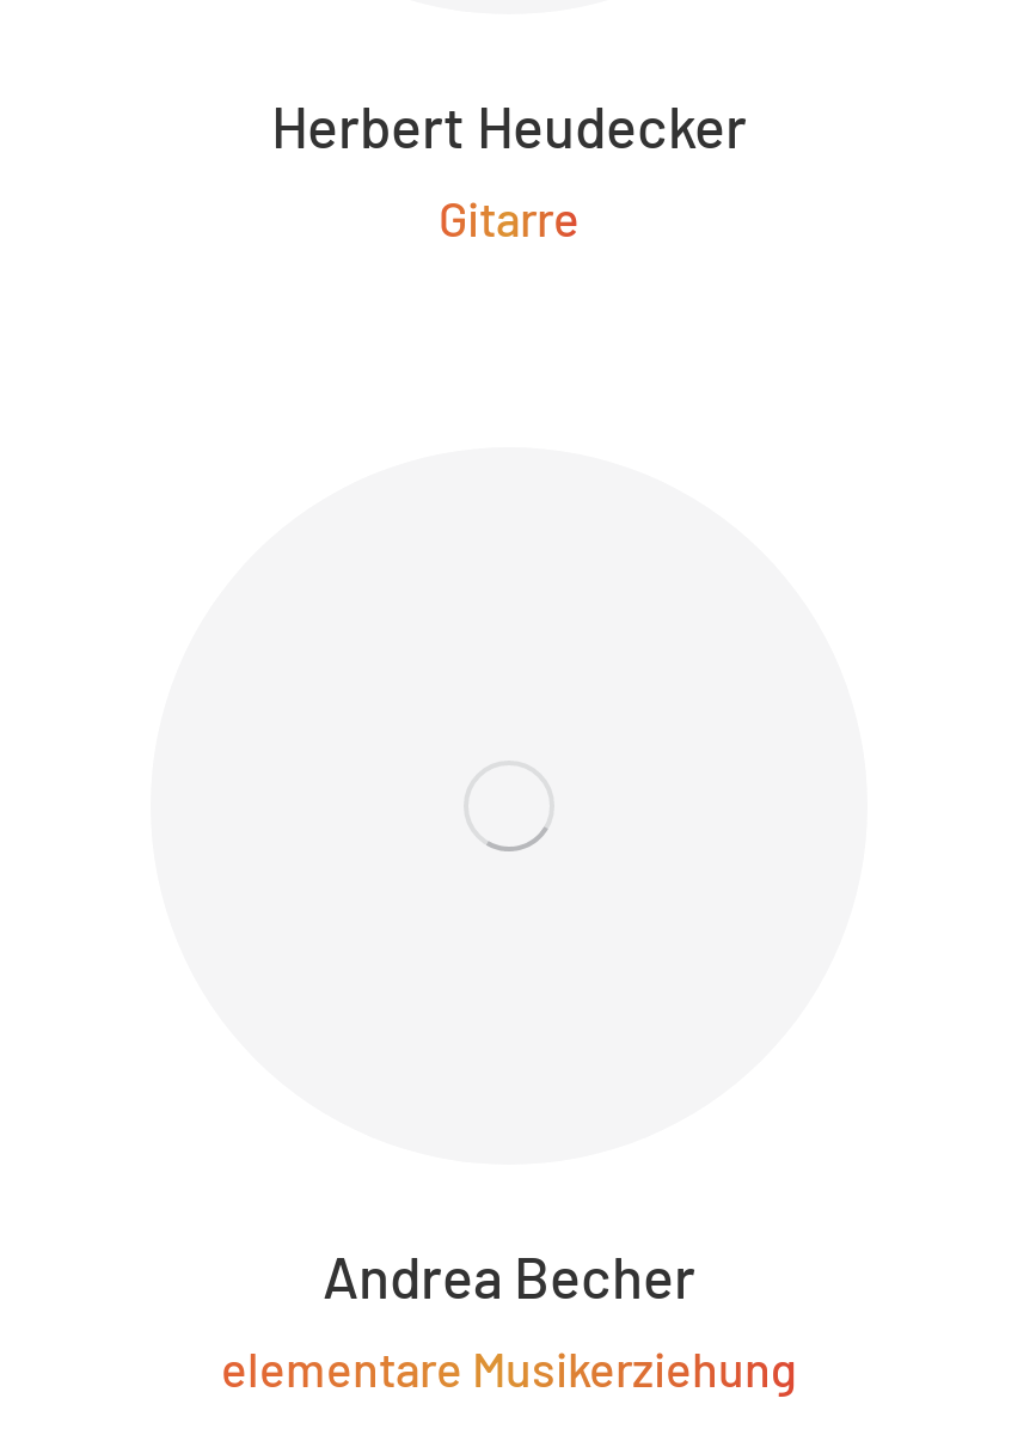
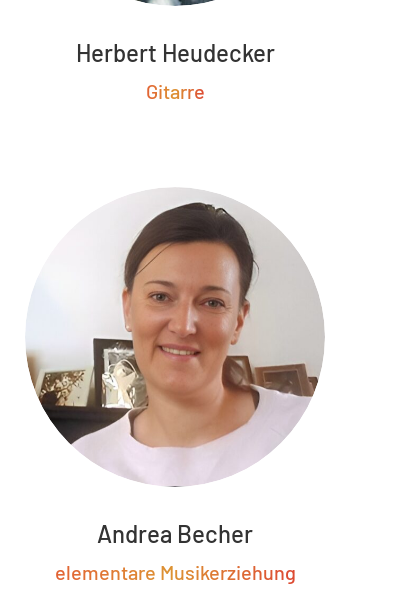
none -> [26,196,325,488] [image]

